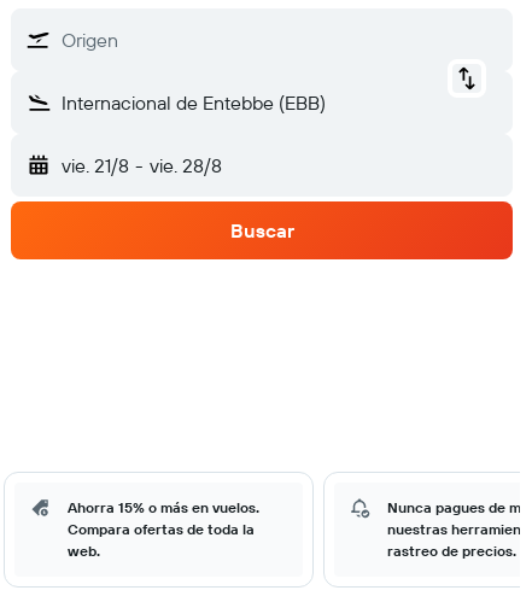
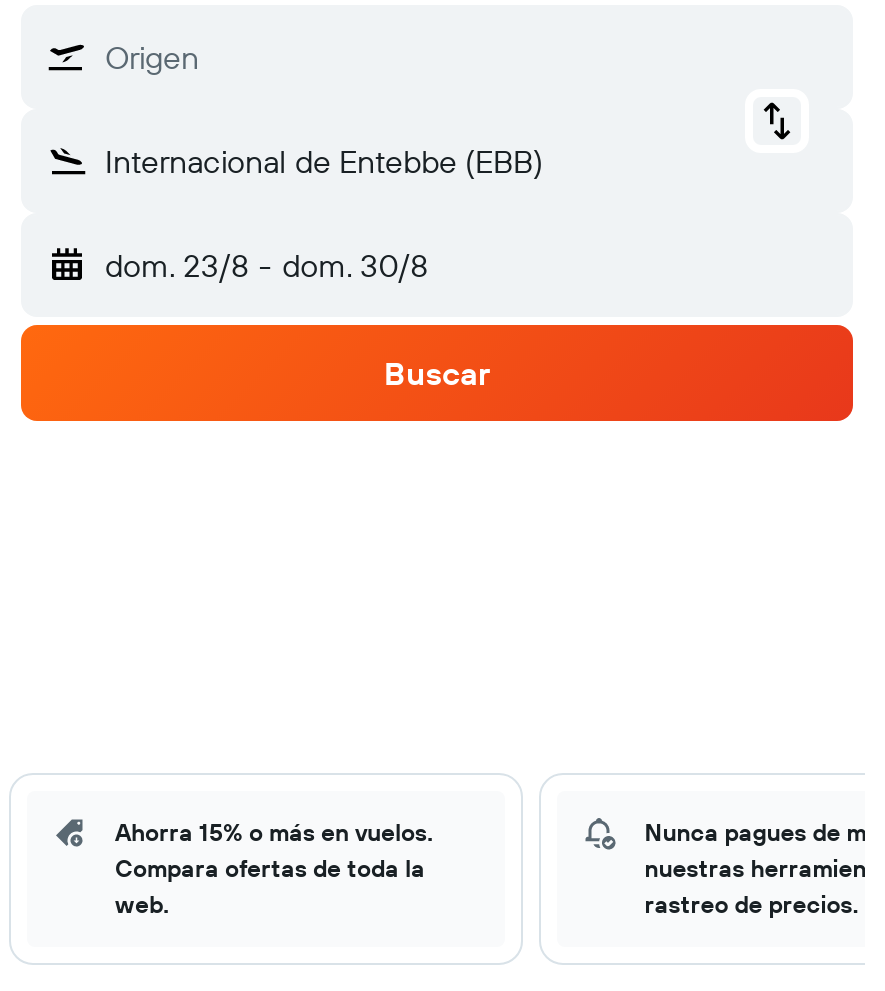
[62,153,221,177] vie. 21/8 - vie. 28/8 -> [105,245,428,285] dom. 23/8 - dom. 30/8

